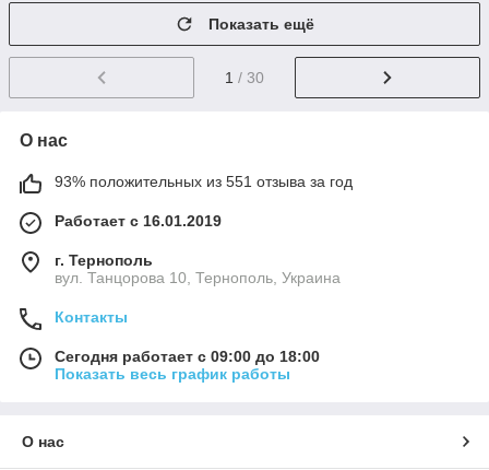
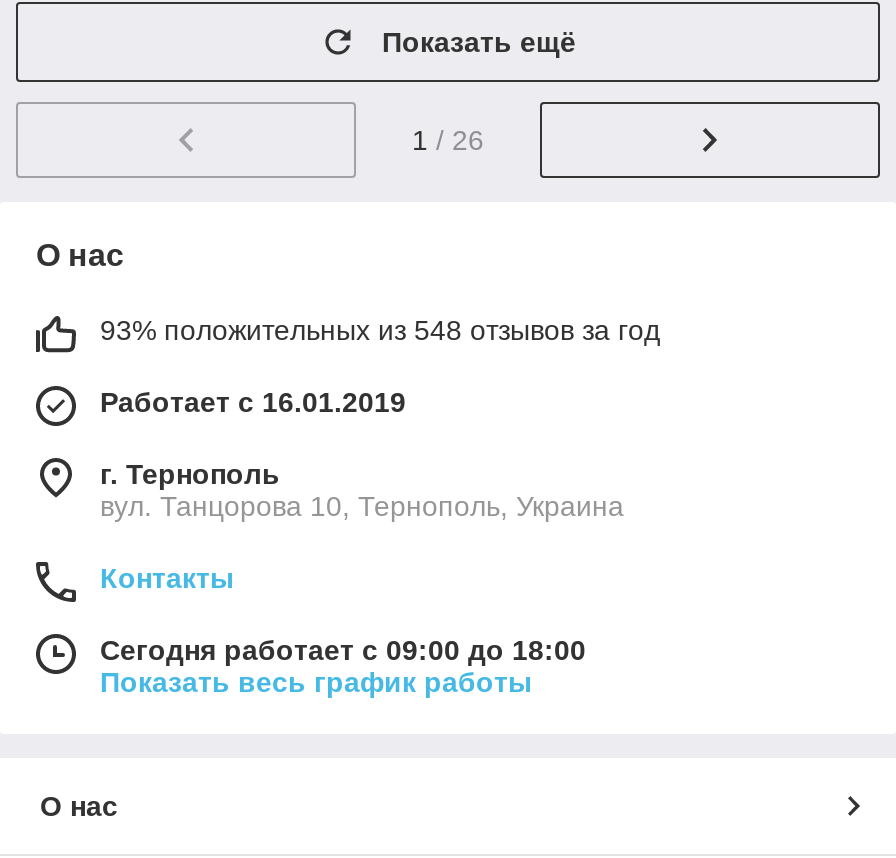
[225,69,264,86] 1 / 30 -> [412,124,484,156] 1 / 26
[55,173,353,190] 93% положительных из 551 отзыва за год -> [100,314,660,346] 93% положительных из 548 отзывов за год

